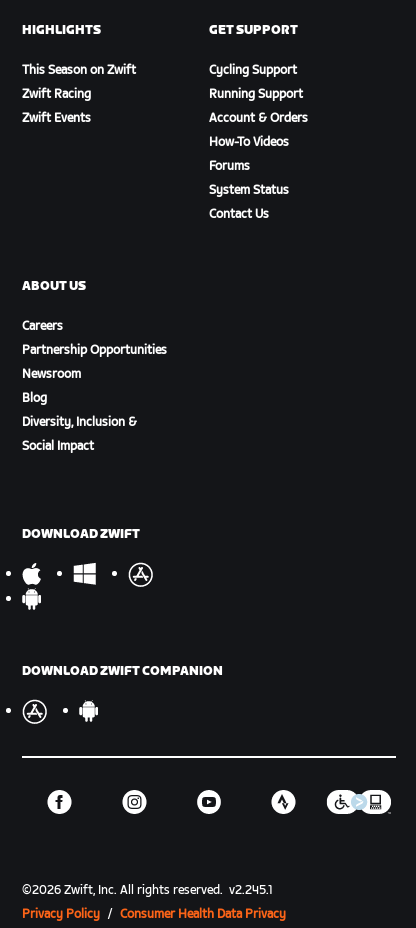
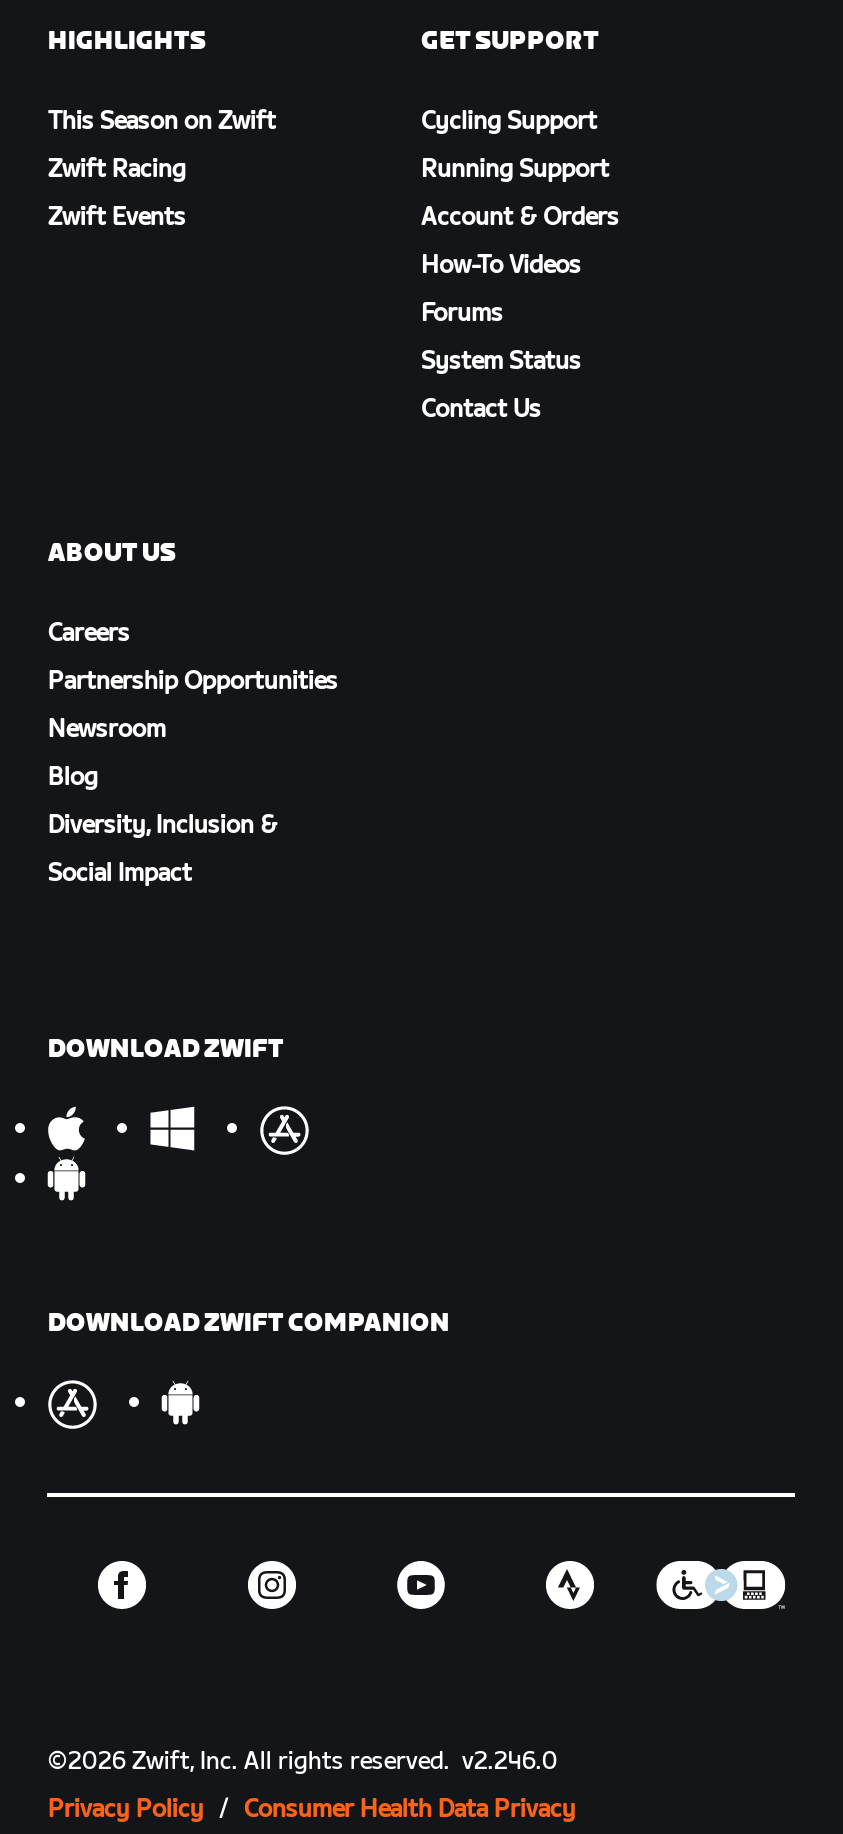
[22,883,273,898] ©2026 Zwift, Inc. All rights reserved. v2.245.1 -> [48,1747,558,1777] ©2026 Zwift, Inc. All rights reserved. v2.246.0

